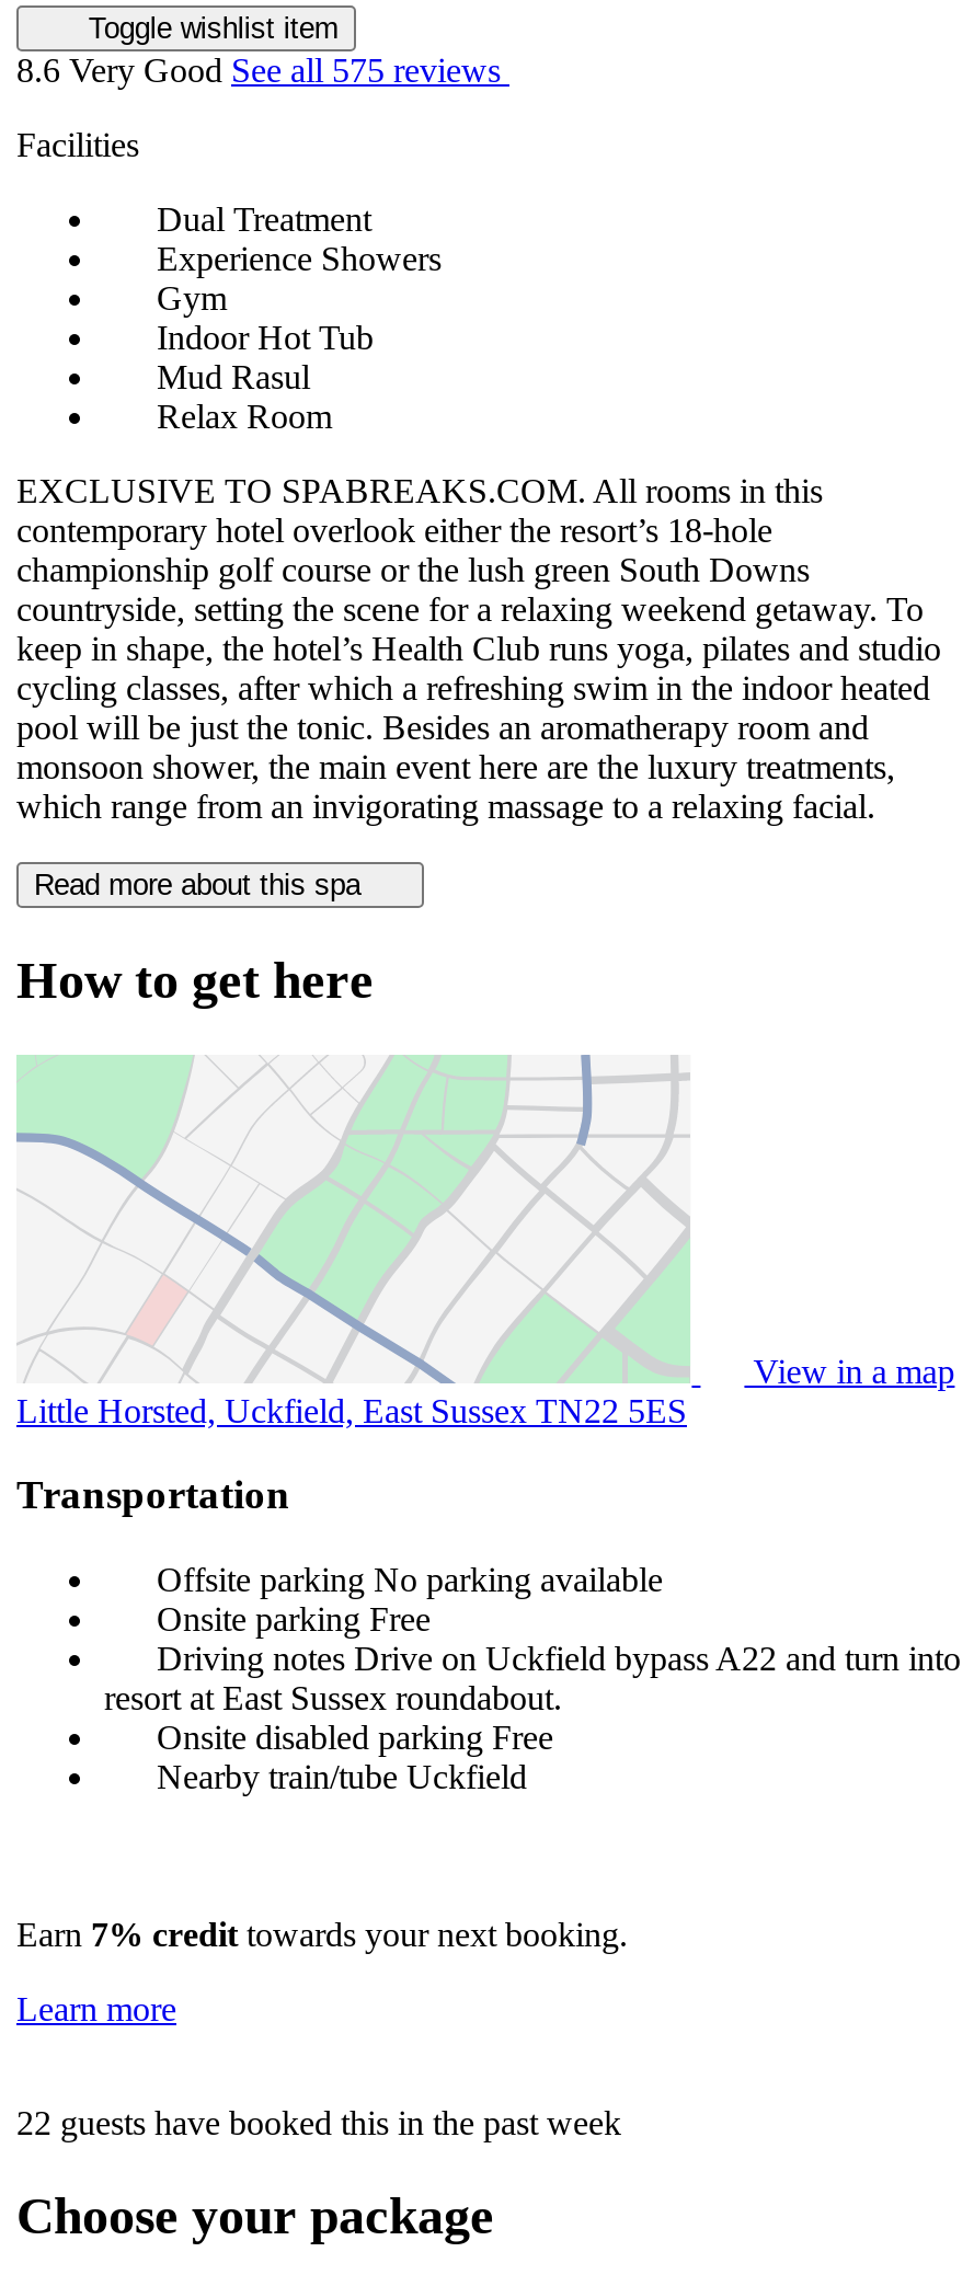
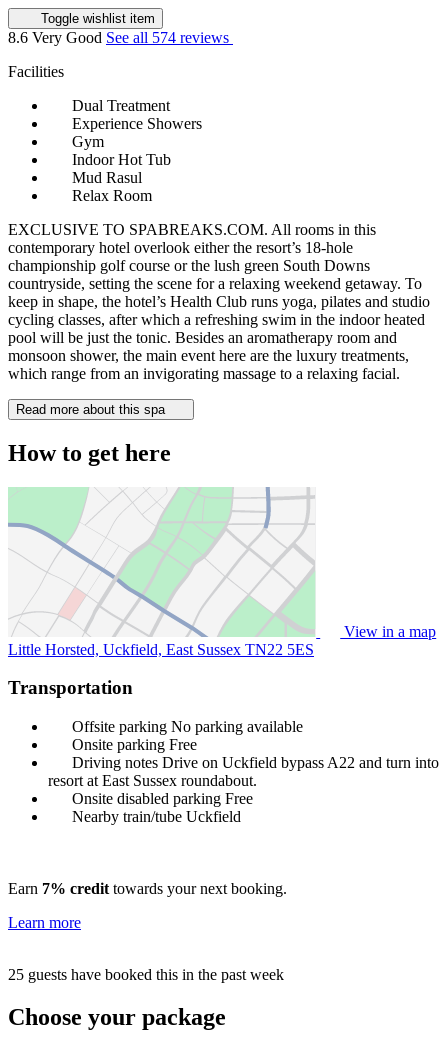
[16,51,509,89] 8.6 Very GoodSee all 575 reviews -> [8,29,233,46] 8.6 Very GoodSee all 574 reviews
[16,2104,621,2142] 22 guests have booked this in the past week -> [8,966,284,983] 25 guests have booked this in the past week

